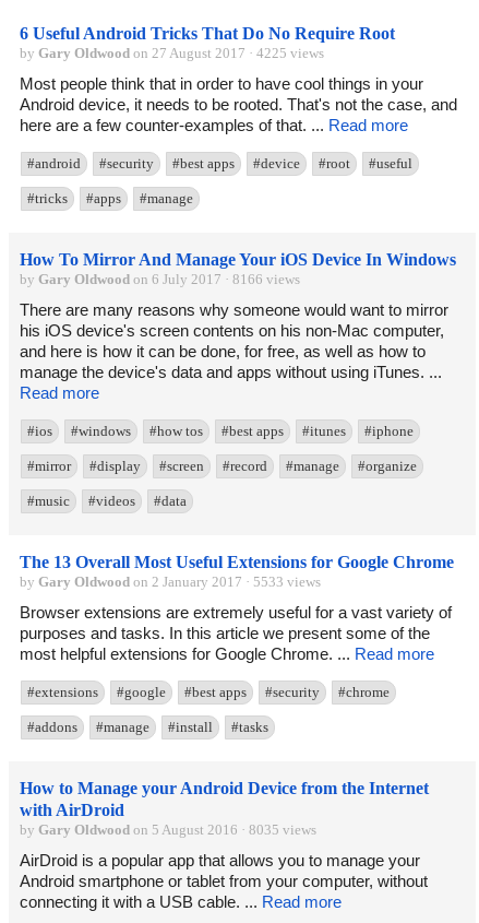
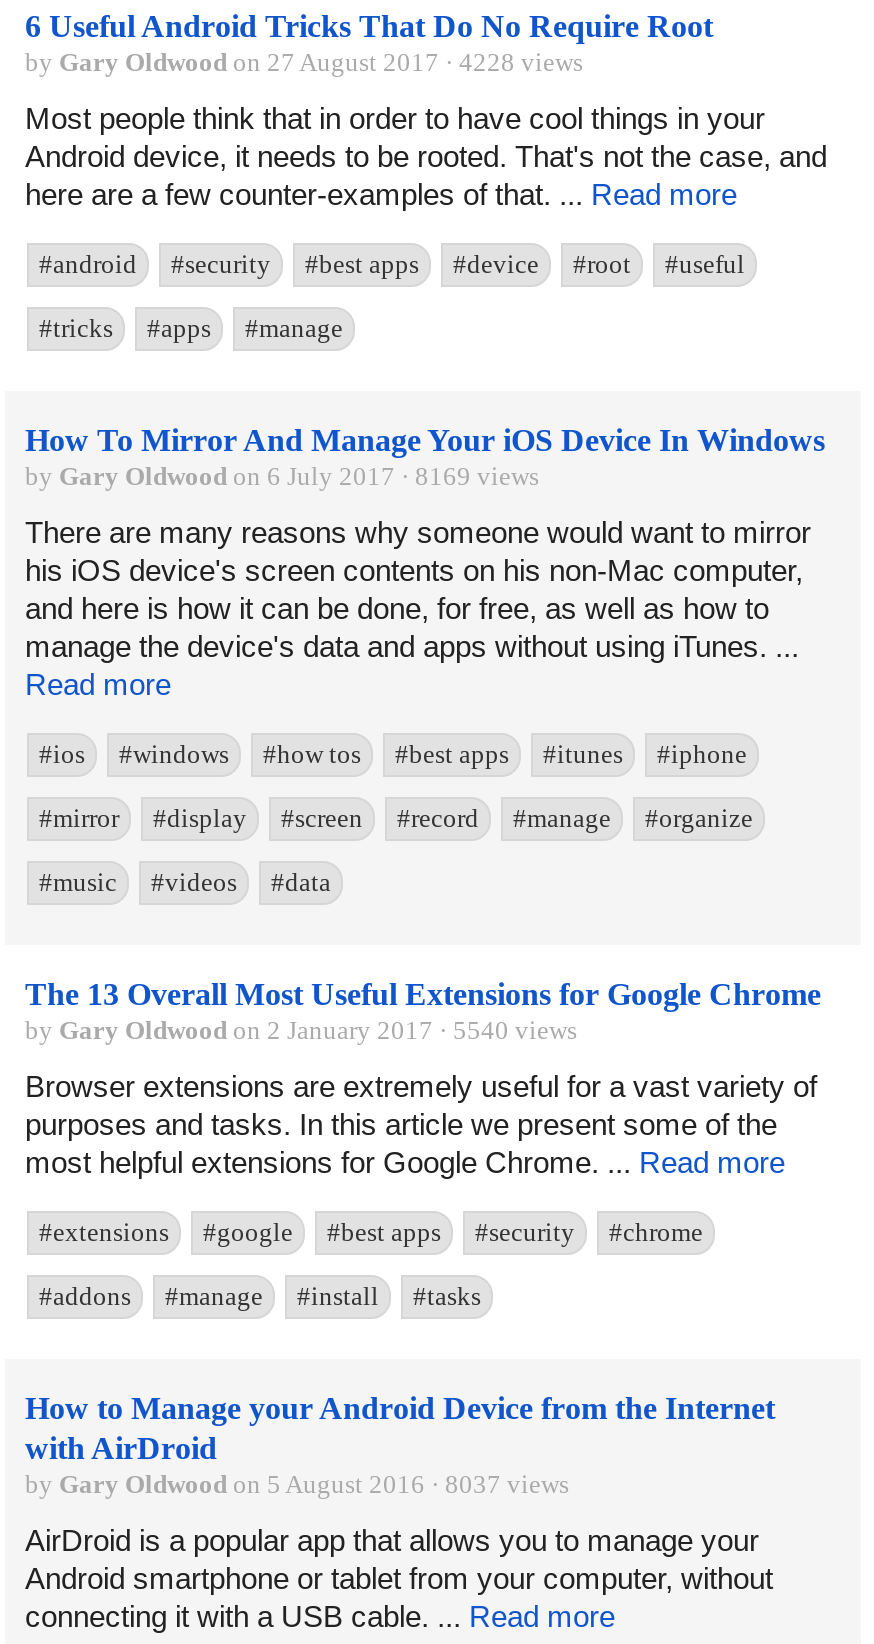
[20,45,324,62] by Gary Oldwood on 27 August 2017 · 4225 views -> [25,48,583,78] by Gary Oldwood on 27 August 2017 · 4228 views
[20,271,300,288] by Gary Oldwood on 6 July 2017 · 8166 views -> [25,462,539,492] by Gary Oldwood on 6 July 2017 · 8169 views
[20,574,321,590] by Gary Oldwood on 2 January 2017 · 5533 views -> [25,1016,577,1046] by Gary Oldwood on 2 January 2017 · 5540 views
[20,822,316,838] by Gary Oldwood on 5 August 2016 · 8035 views -> [25,1470,569,1500] by Gary Oldwood on 5 August 2016 · 8037 views

